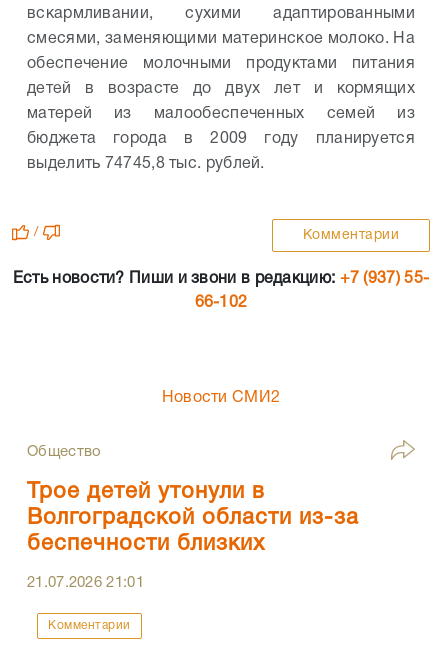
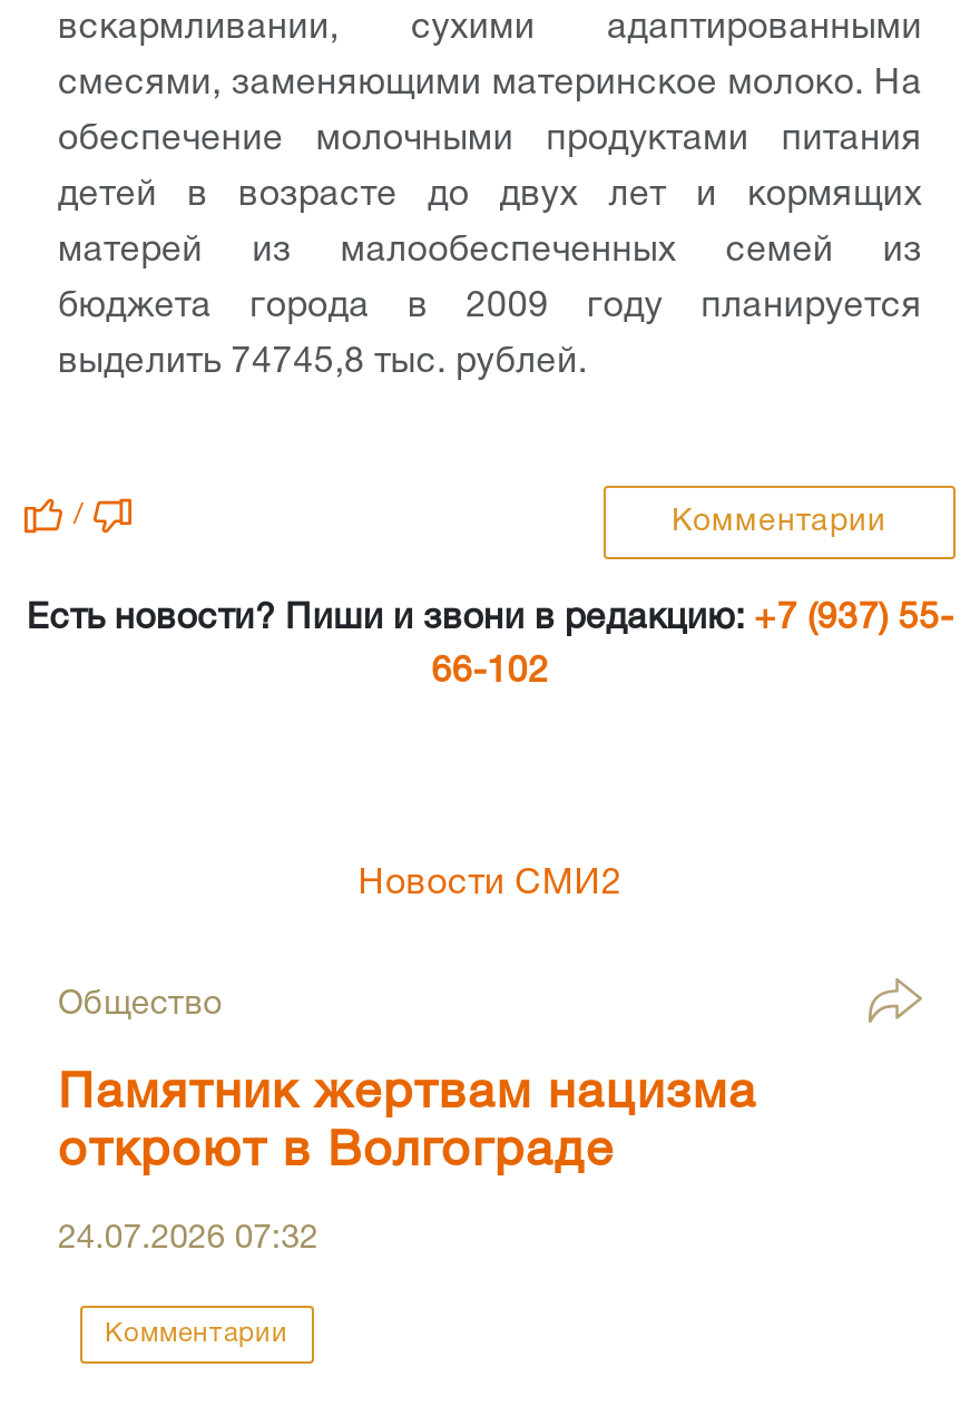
[27,482,359,554] Трое детей утонули в | Волгоградской области из-за | беспечности близких -> [58,1072,757,1174] Памятник жертвам нацизма | откроют в Волгограде
[27,576,144,590] 21.07.2026 21:01 -> [58,1223,318,1254] 24.07.2026 07:32

